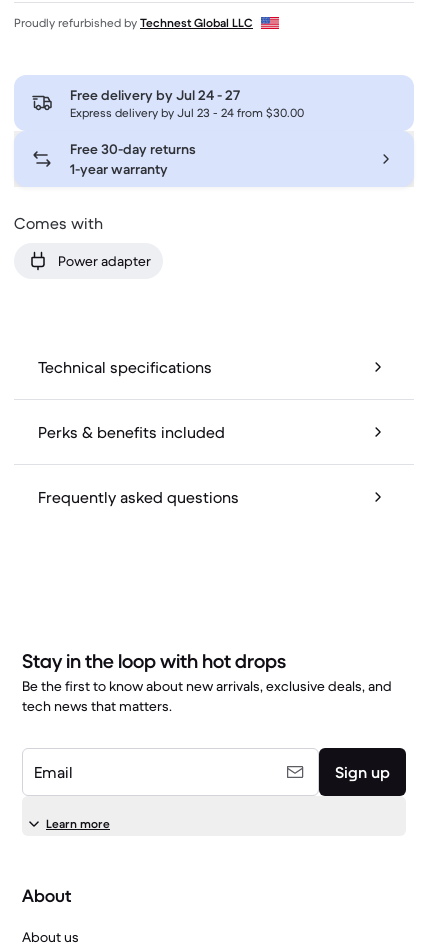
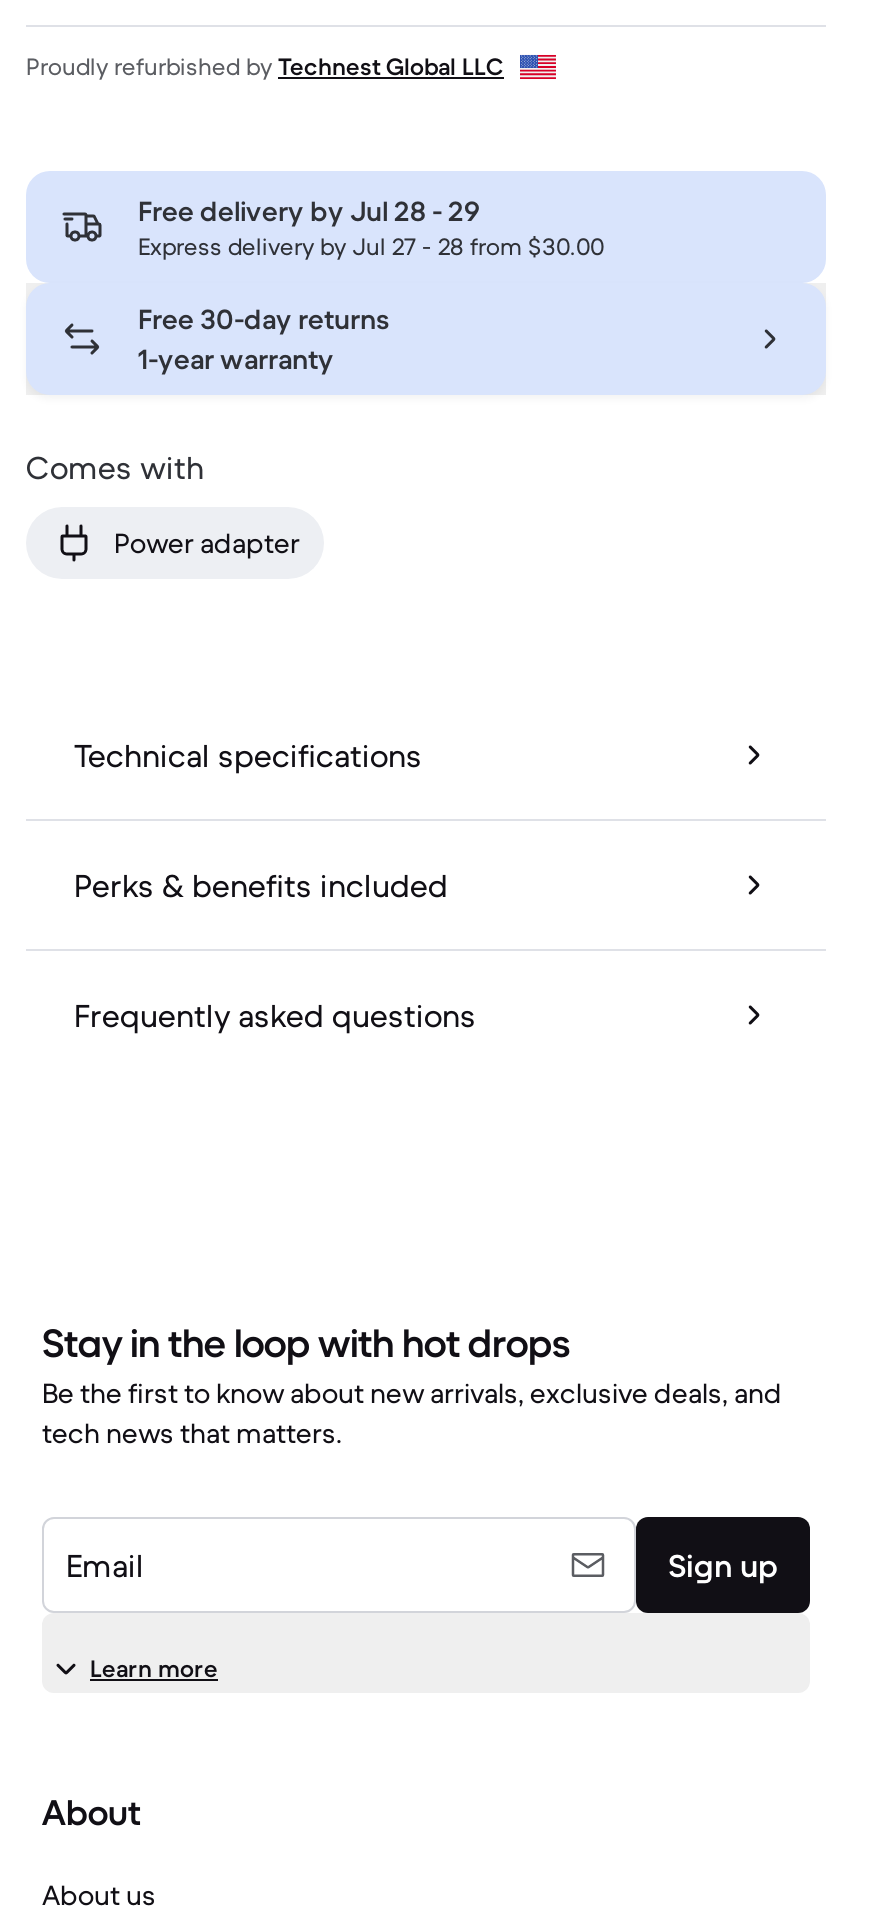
[70,86,240,104] Free delivery by Jul 24 - 27 -> [138,194,480,230] Free delivery by Jul 28 - 29
[70,105,304,120] Express delivery by Jul 23 - 24 from $30.00 -> [138,232,604,262] Express delivery by Jul 27 - 28 from $30.00

